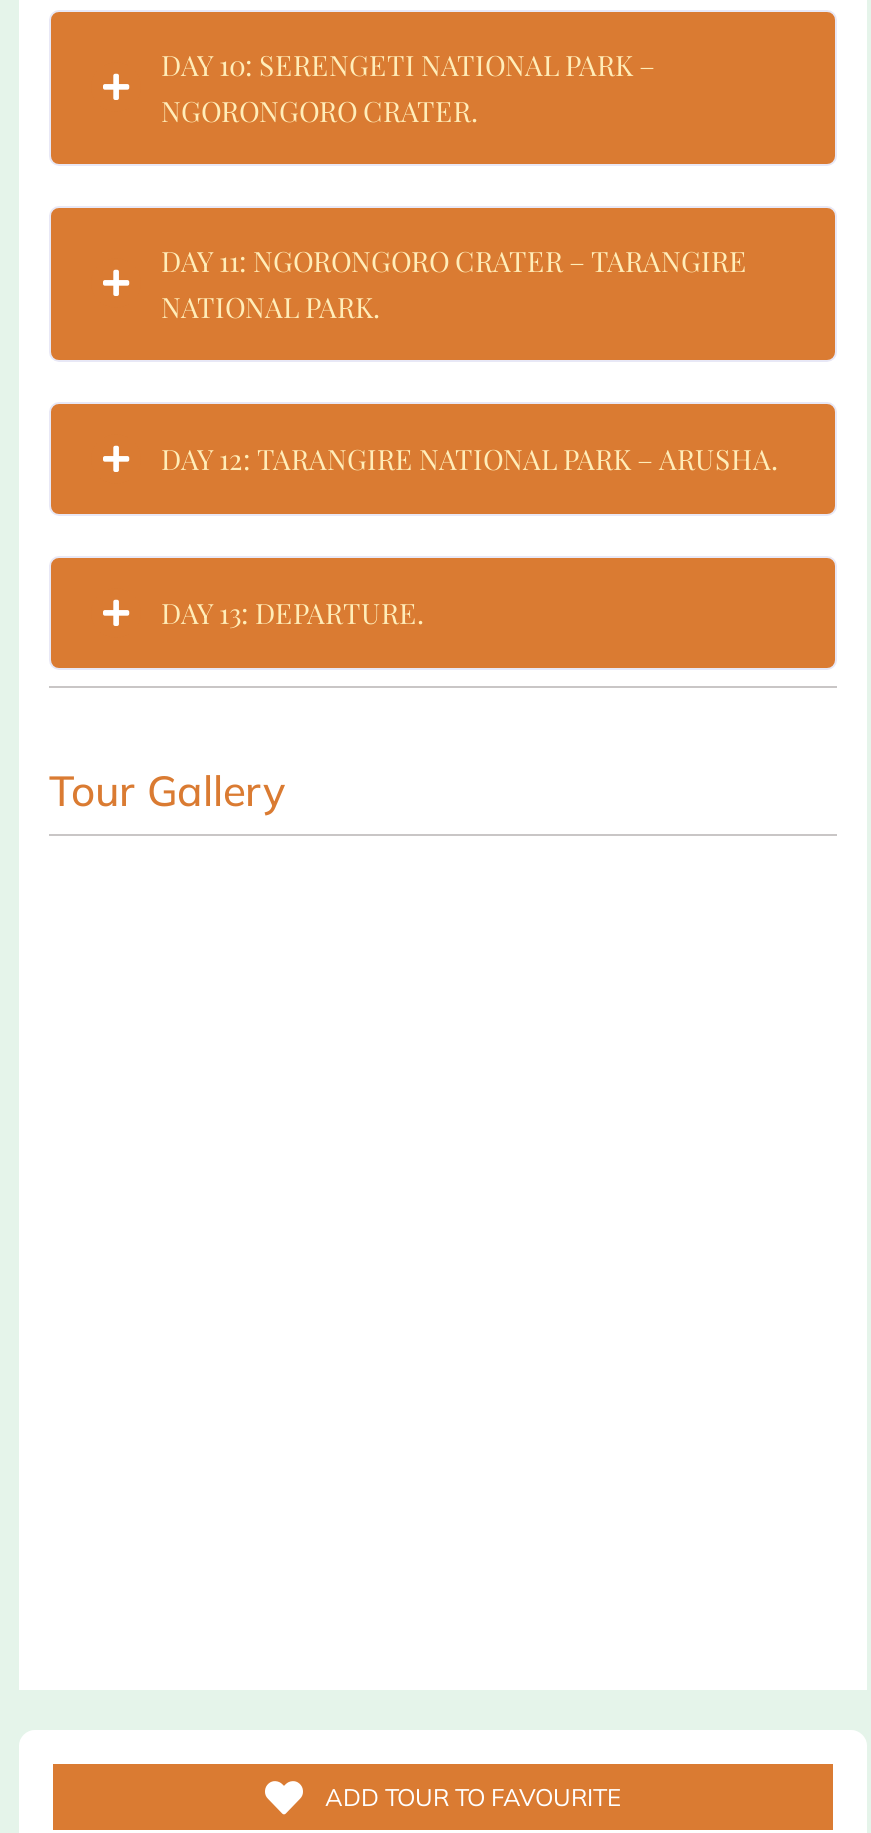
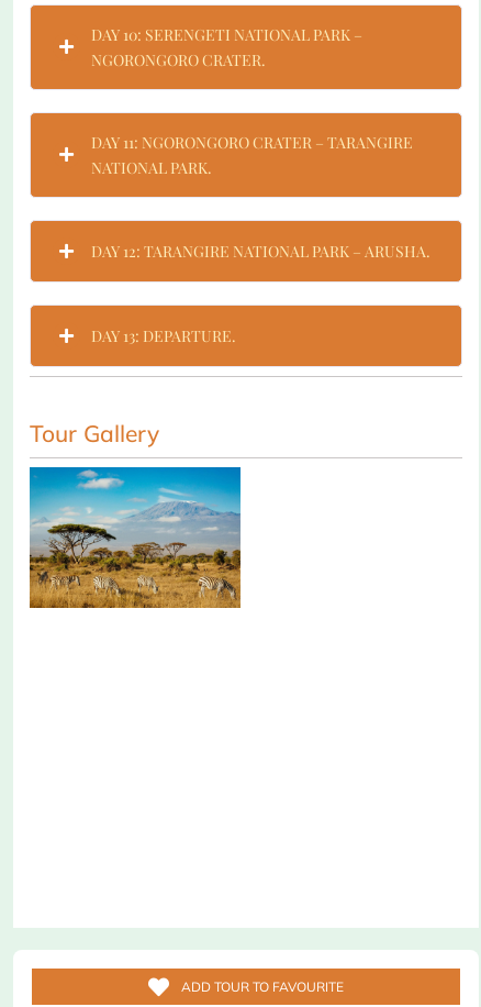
none -> [29,466,242,609] [image]

